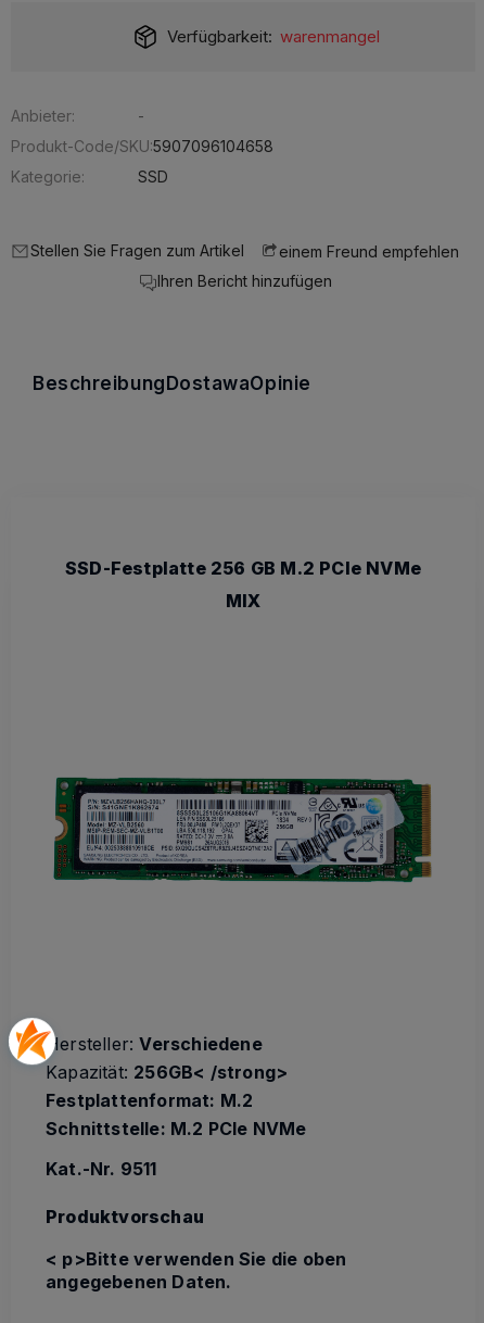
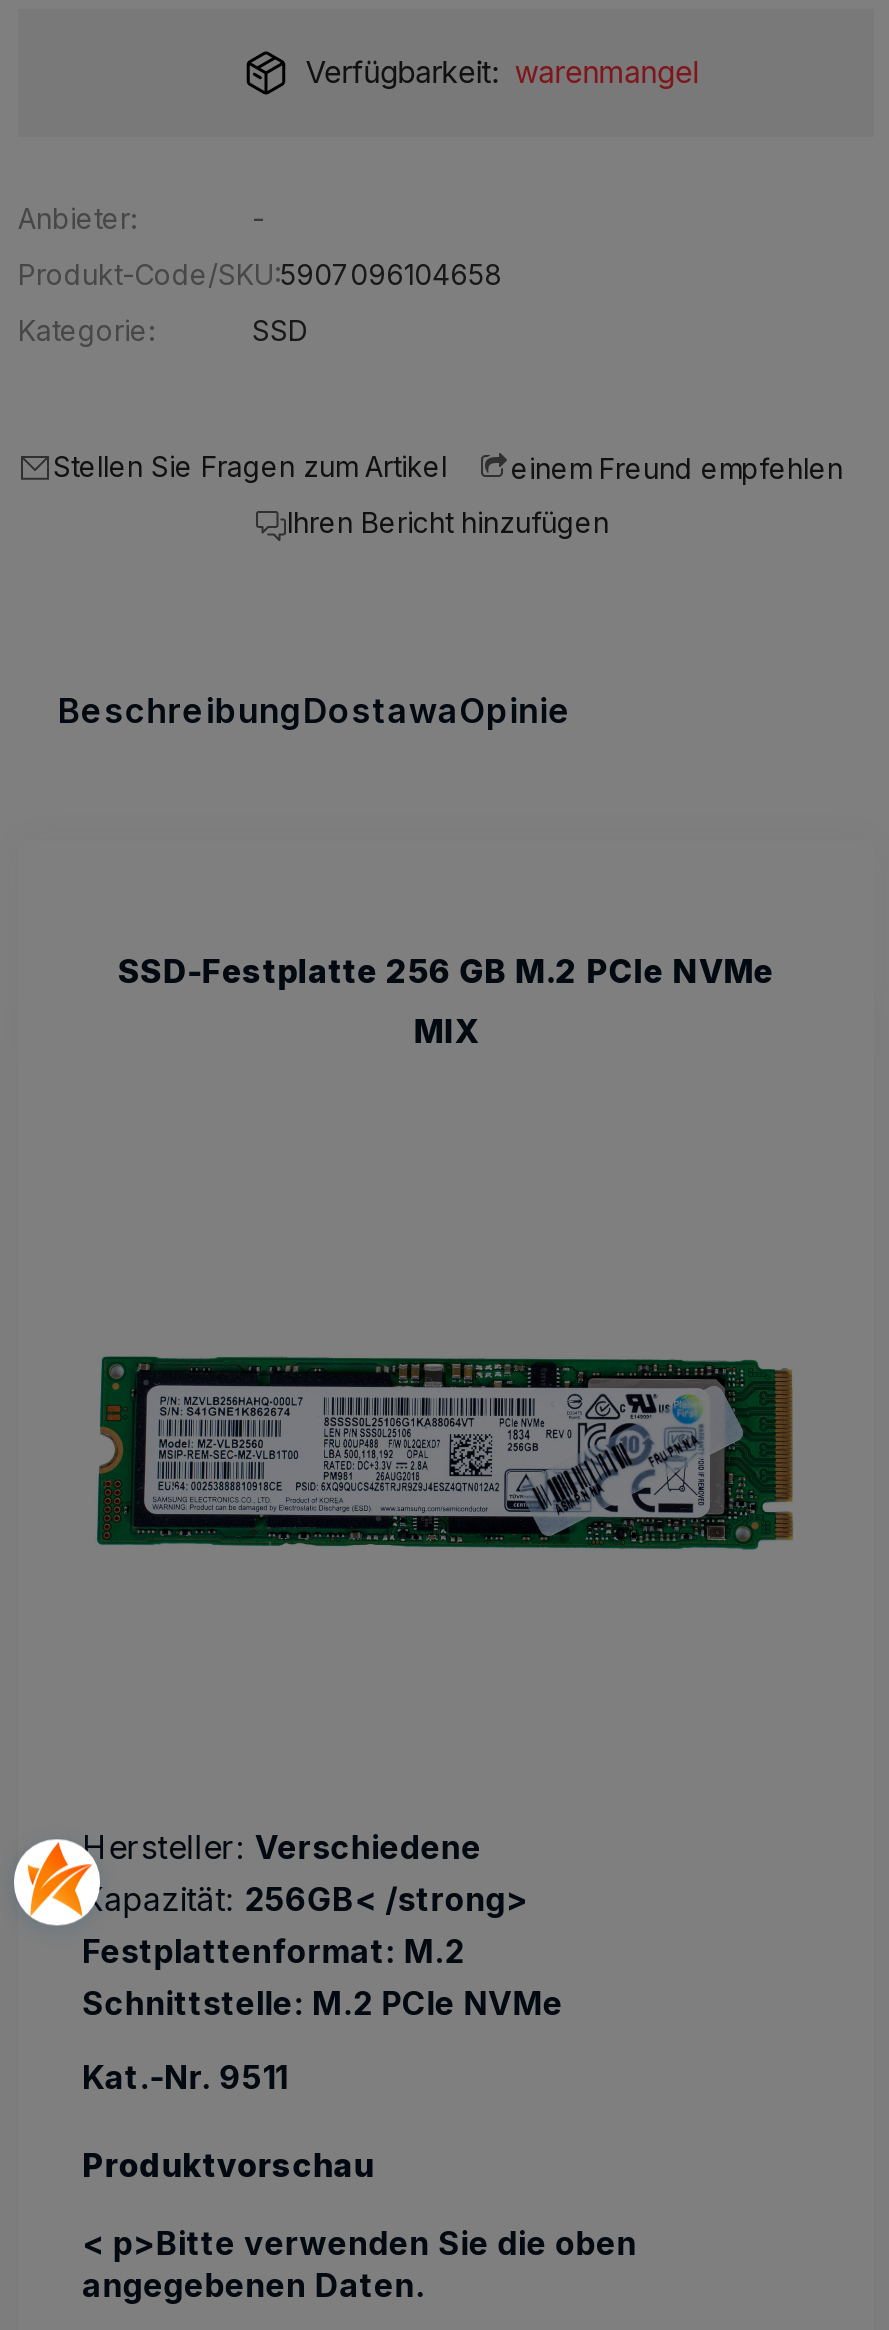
[8,1017,55,1086] [image] -> [12,1799,102,1927] [image]

